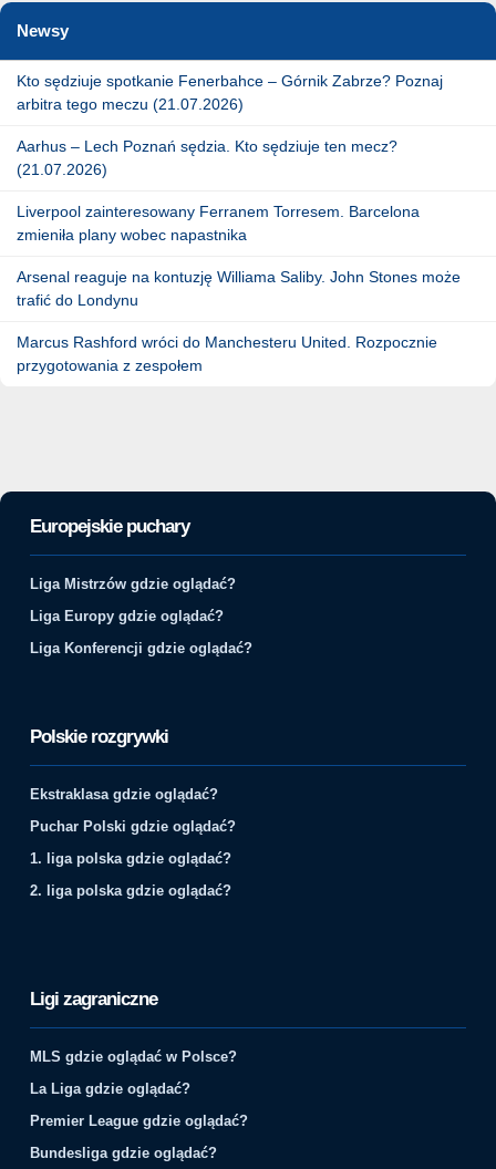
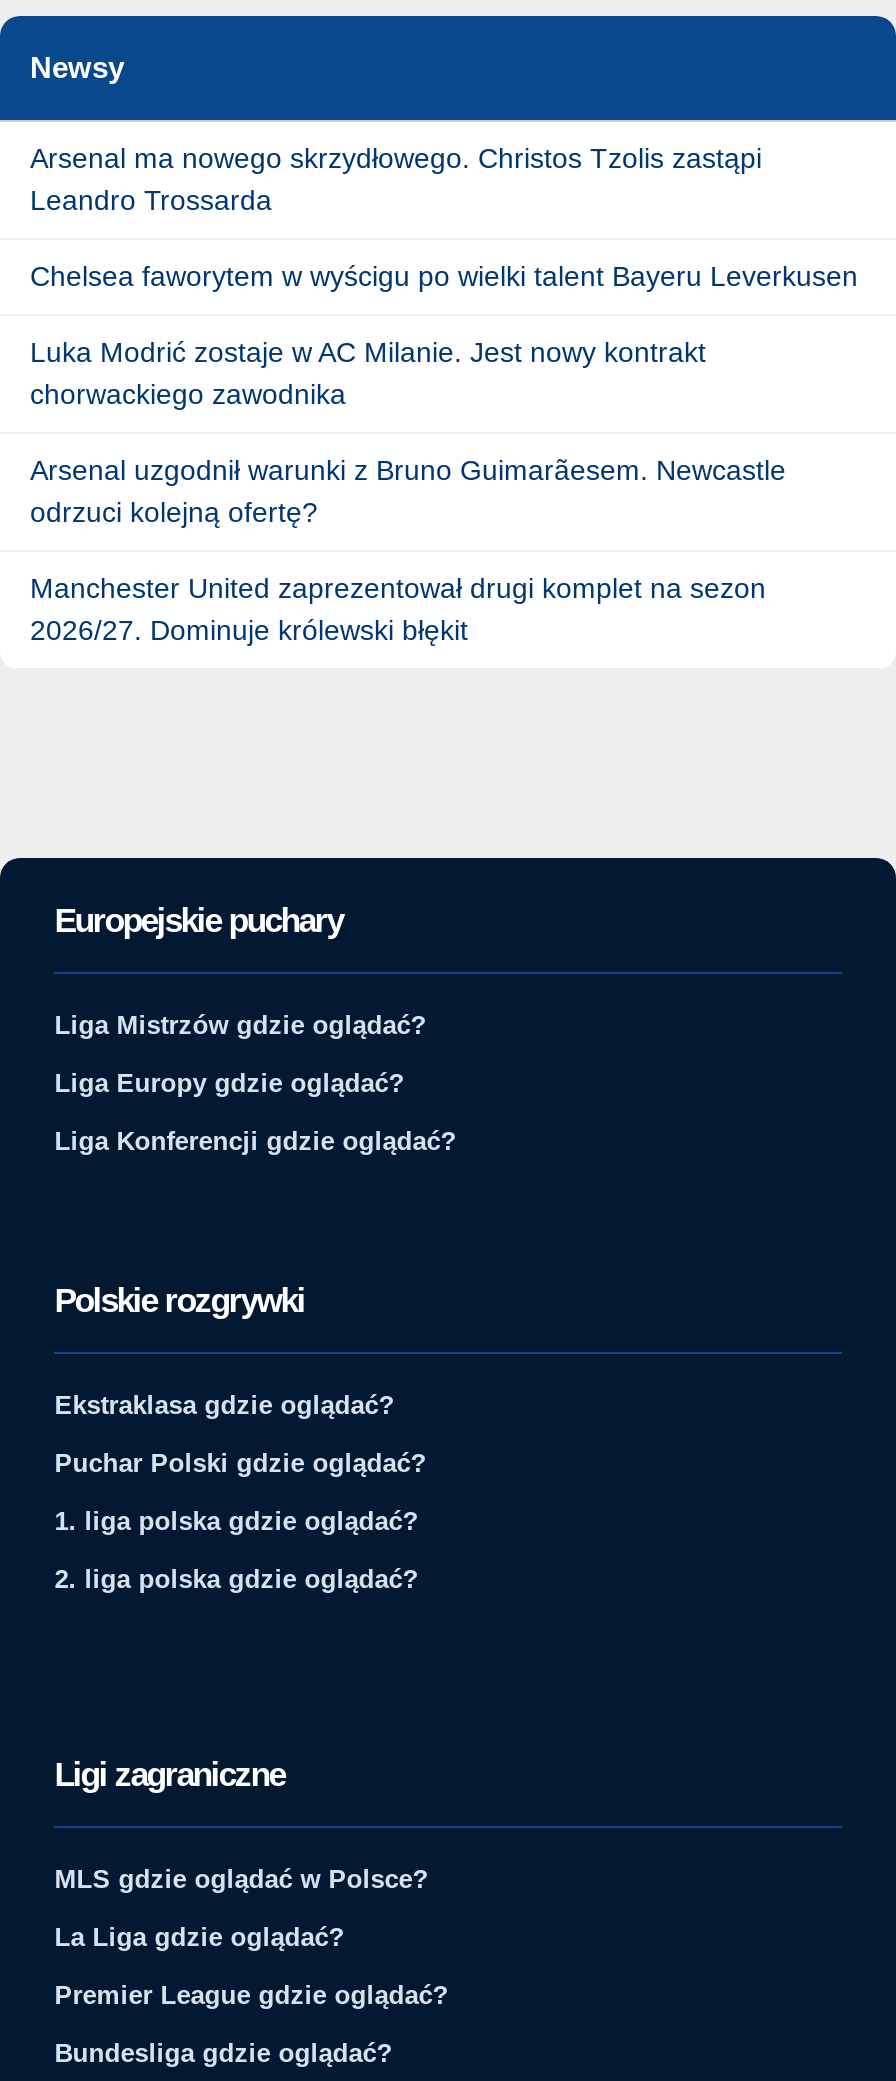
[17,72,443,113] Kto sędziuje spotkanie Fenerbahce – Górnik Zabrze? Poznaj | arbitra tego meczu (21.07.2026) -> [30,142,762,216] Arsenal ma nowego skrzydłowego. Christos Tzolis zastąpi | Leandro Trossarda
[17,137,397,178] Aarhus – Lech Poznań sędzia. Kto sędziuje ten mecz? | (21.07.2026) -> [30,260,858,292] Chelsea faworytem w wyścigu po wielki talent Bayeru Leverkusen
[17,202,420,243] Liverpool zainteresowany Ferranem Torresem. Barcelona | zmieniła plany wobec napastnika -> [30,336,706,410] Luka Modrić zostaje w AC Milanie. Jest nowy kontrakt | chorwackiego zawodnika
[17,268,461,309] Arsenal reaguje na kontuzję Williama Saliby. John Stones może | trafić do Londynu -> [30,454,786,528] Arsenal uzgodnił warunki z Bruno Guimarãesem. Newcastle | odrzuci kolejną ofertę?
[17,333,437,374] Marcus Rashford wróci do Manchesteru United. Rozpocznie | przygotowania z zespołem -> [30,572,766,646] Manchester United zaprezentował drugi komplet na sezon | 2026/27. Dominuje królewski błękit

